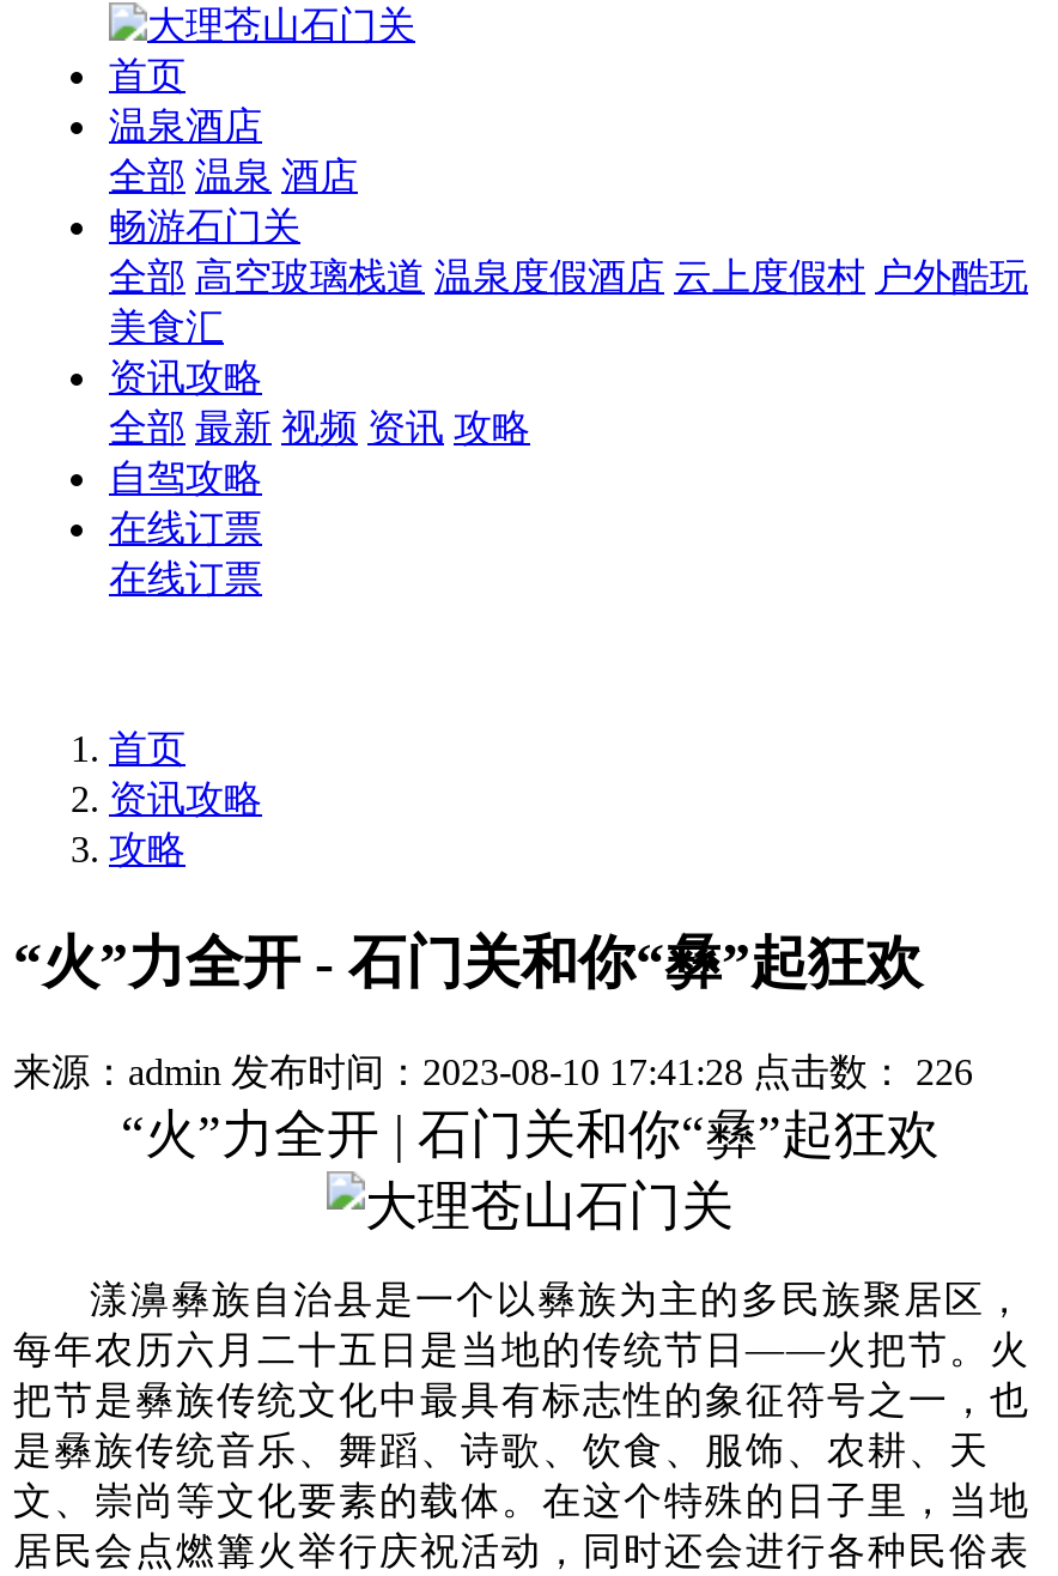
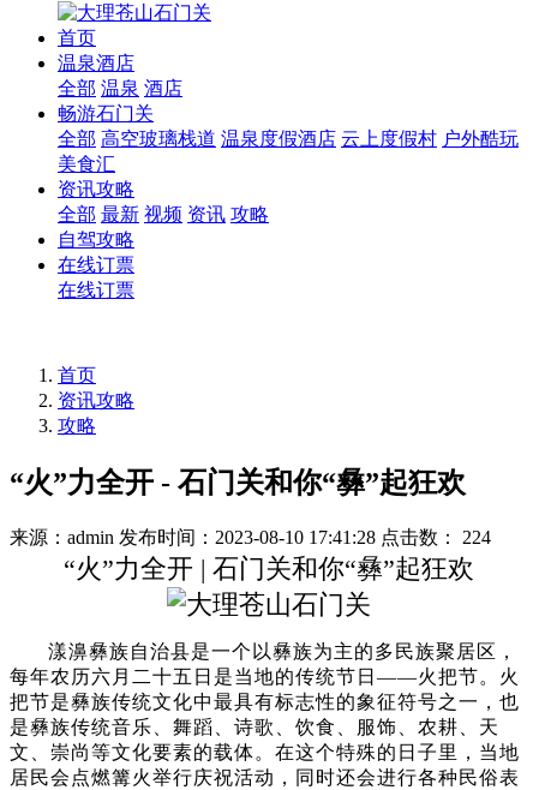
[13,1051,973,1092] 来源：admin 发布时间：2023-08-10 17:41:28 点击数： 226 -> [10,527,491,547] 来源：admin 发布时间：2023-08-10 17:41:28 点击数： 224

